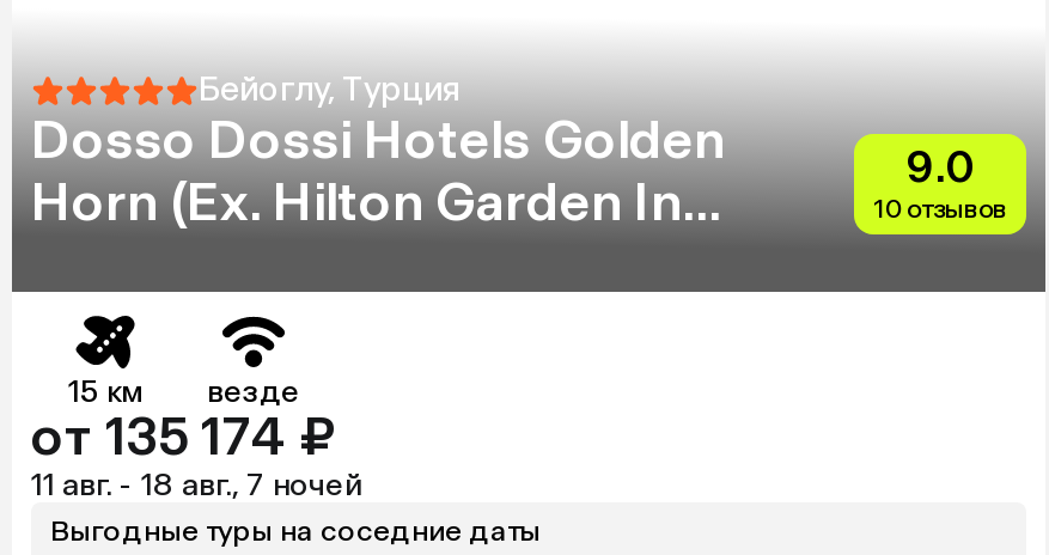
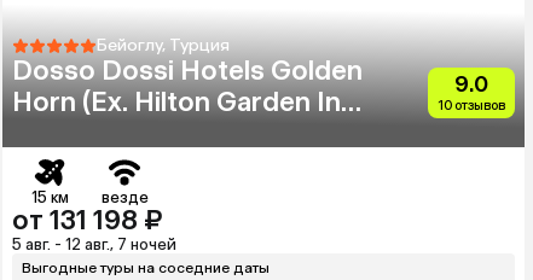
[31,404,335,469] от 135 174 ₽ -> [12,204,162,237] от 131 198 ₽
[31,466,364,502] 11 авг. - 18 авг., 7 ночей -> [12,235,176,253] 5 авг. - 12 авг., 7 ночей

